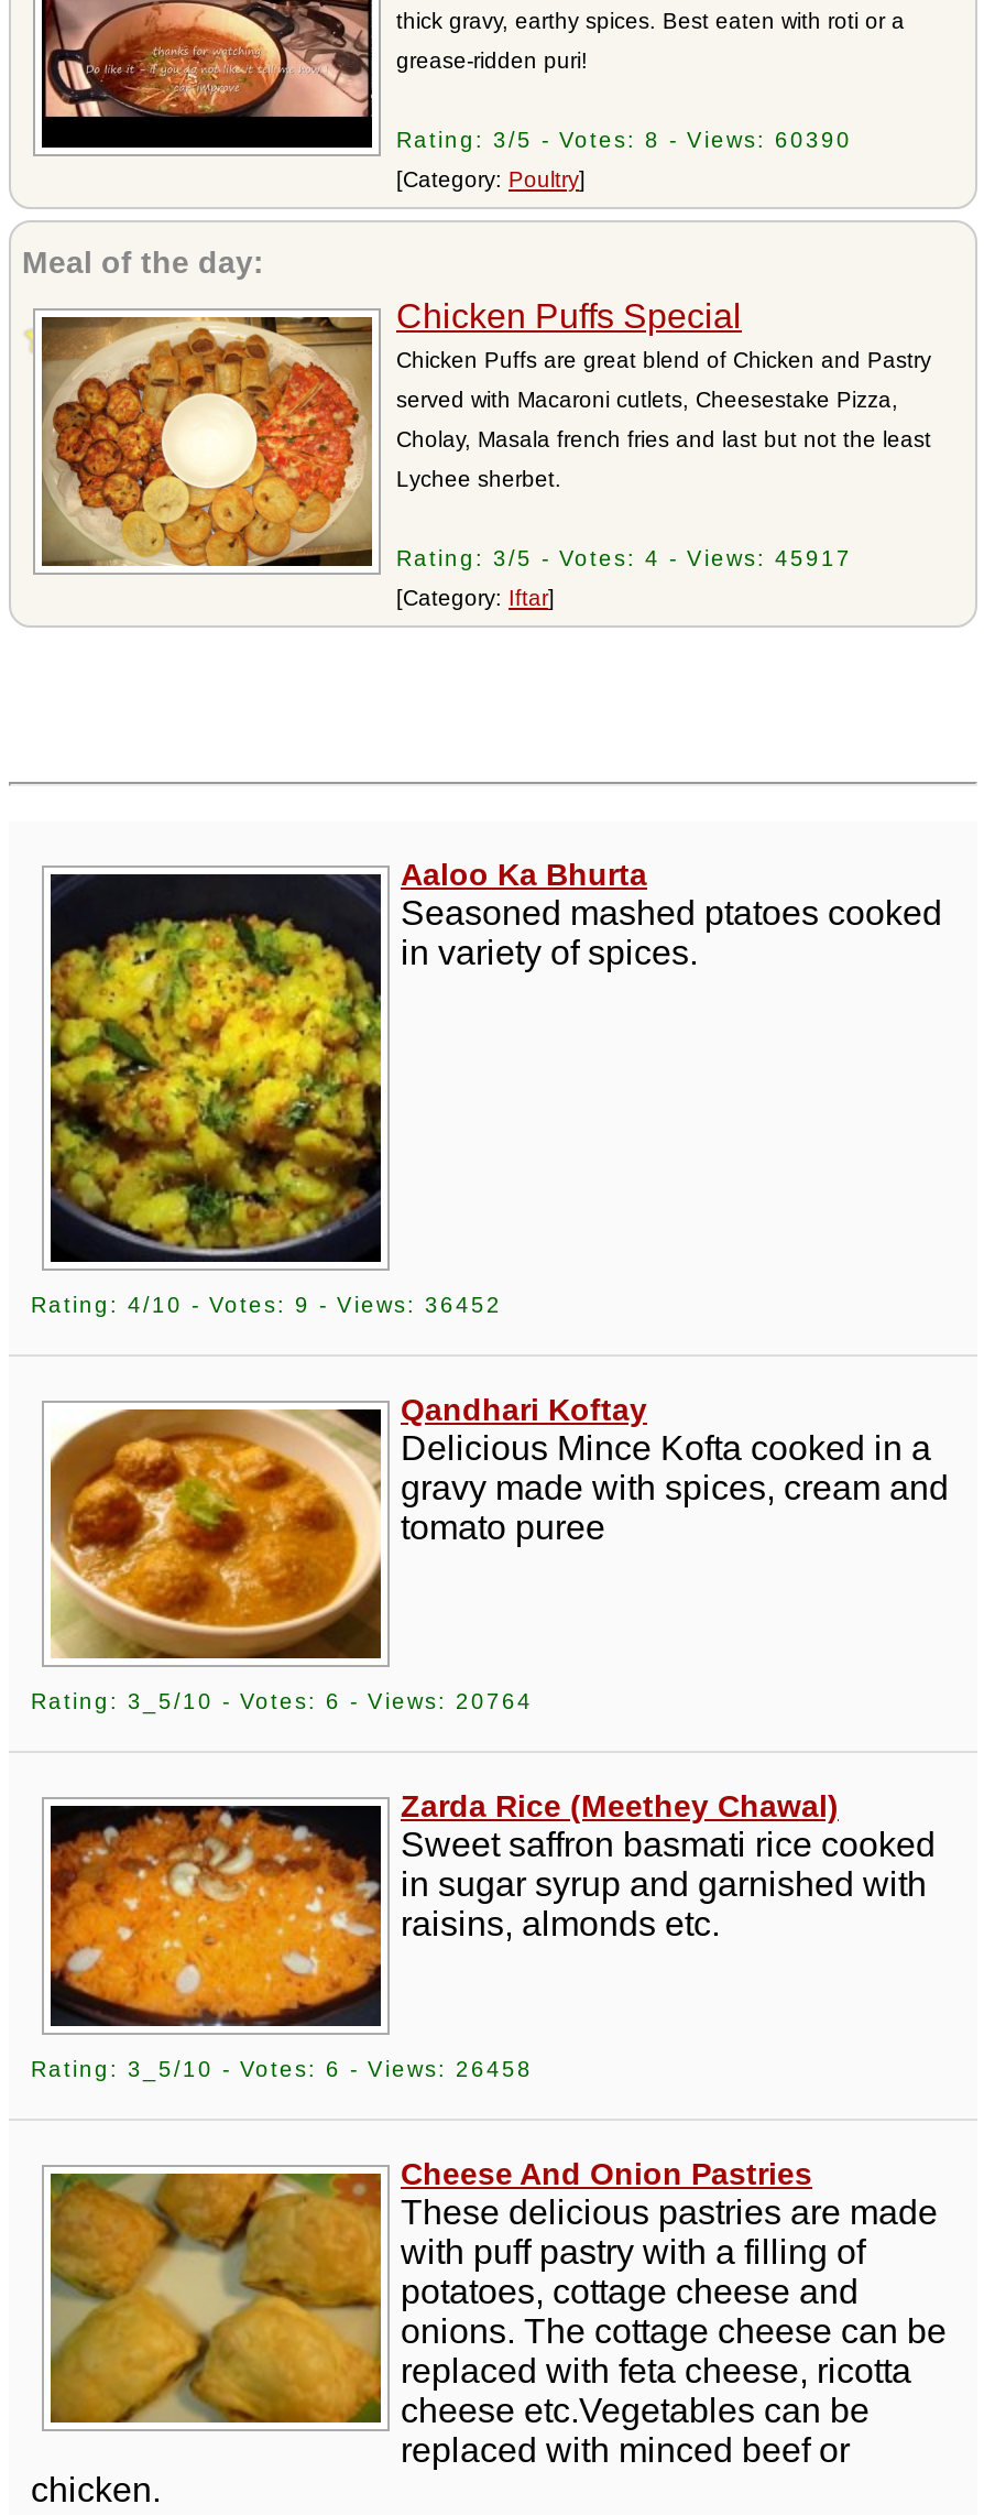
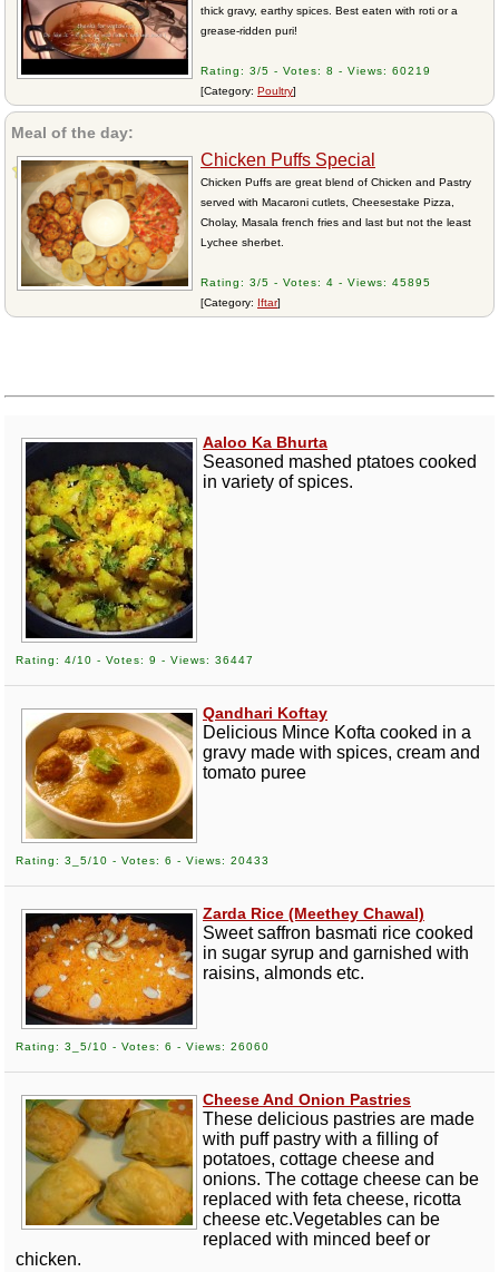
[396,128,852,152] Rating: 3/5 - Votes: 8 - Views: 60390 -> [200,65,431,77] Rating: 3/5 - Votes: 8 - Views: 60219
[396,546,852,570] Rating: 3/5 - Votes: 4 - Views: 45917 -> [200,276,431,288] Rating: 3/5 - Votes: 4 - Views: 45895
[31,1293,502,1317] Rating: 4/10 - Votes: 9 - Views: 36452 -> [16,654,254,666] Rating: 4/10 - Votes: 9 - Views: 36447
[31,1689,533,1713] Rating: 3_5/10 - Votes: 6 - Views: 20764 -> [16,854,270,867] Rating: 3_5/10 - Votes: 6 - Views: 20433
[31,2057,533,2081] Rating: 3_5/10 - Votes: 6 - Views: 26458 -> [16,1040,270,1053] Rating: 3_5/10 - Votes: 6 - Views: 26060

